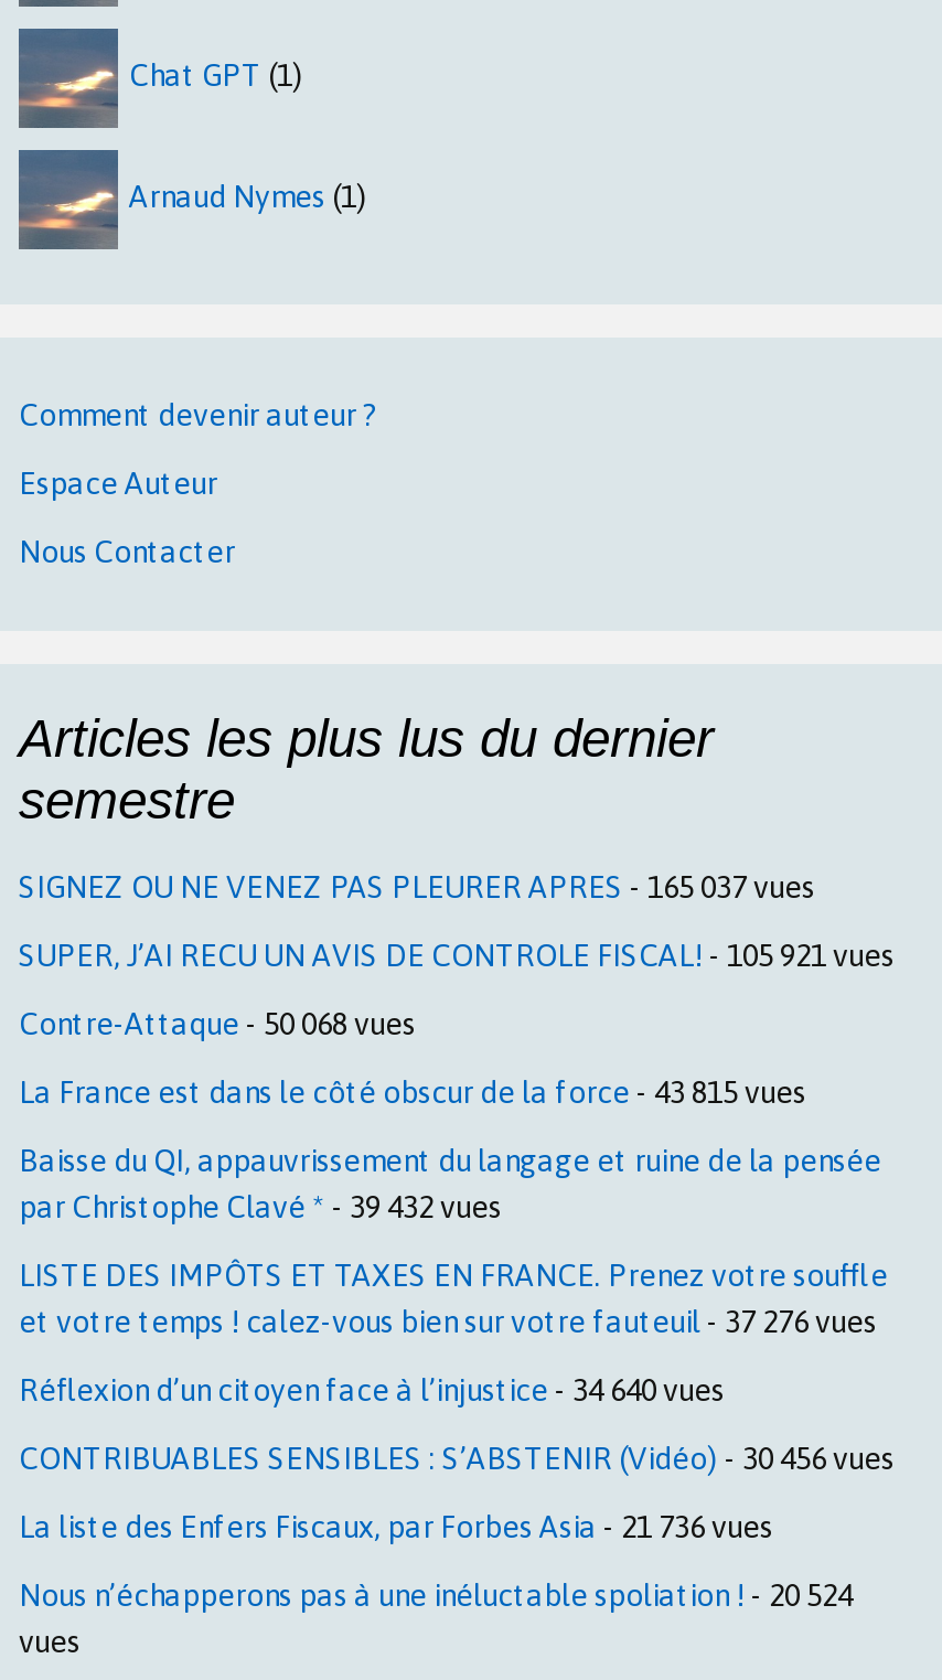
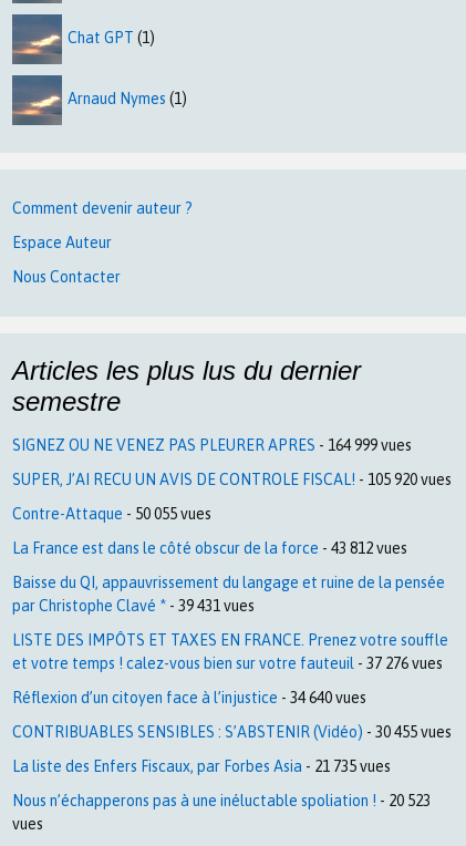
[19,869,815,905] SIGNEZ OU NE VENEZ PAS PLEURER APRES - 165 037 vues -> [12,436,412,454] SIGNEZ OU NE VENEZ PAS PLEURER APRES - 164 999 vues
[19,938,895,973] SUPER, J’AI RECU UN AVIS DE CONTROLE FISCAL! - 105 921 vues -> [12,471,452,488] SUPER, J’AI RECU UN AVIS DE CONTROLE FISCAL! - 105 920 vues
[19,1006,416,1041] Contre-Attaque - 50 068 vues -> [12,505,211,523] Contre-Attaque - 50 055 vues
[19,1074,806,1110] La France est dans le côté obscur de la force - 43 815 vues -> [12,539,407,557] La France est dans le côté obscur de la force - 43 812 vues
[19,1189,502,1224] par Christophe Clavé * - 39 432 vues -> [12,597,255,615] par Christophe Clavé * - 39 431 vues
[19,1441,895,1476] CONTRIBUABLES SENSIBLES : S’ABSTENIR (Vidéo) - 30 456 vues -> [12,723,452,741] CONTRIBUABLES SENSIBLES : S’ABSTENIR (Vidéo) - 30 455 vues
[19,1509,773,1544] La liste des Enfers Fiscaux, par Forbes Asia - 21 736 vues -> [12,757,391,775] La liste des Enfers Fiscaux, par Forbes Asia - 21 735 vues
[19,1577,853,1613] Nous n’échapperons pas à une inéluctable spoliation ! - 20 524 -> [12,792,431,809] Nous n’échapperons pas à une inéluctable spoliation ! - 20 523

